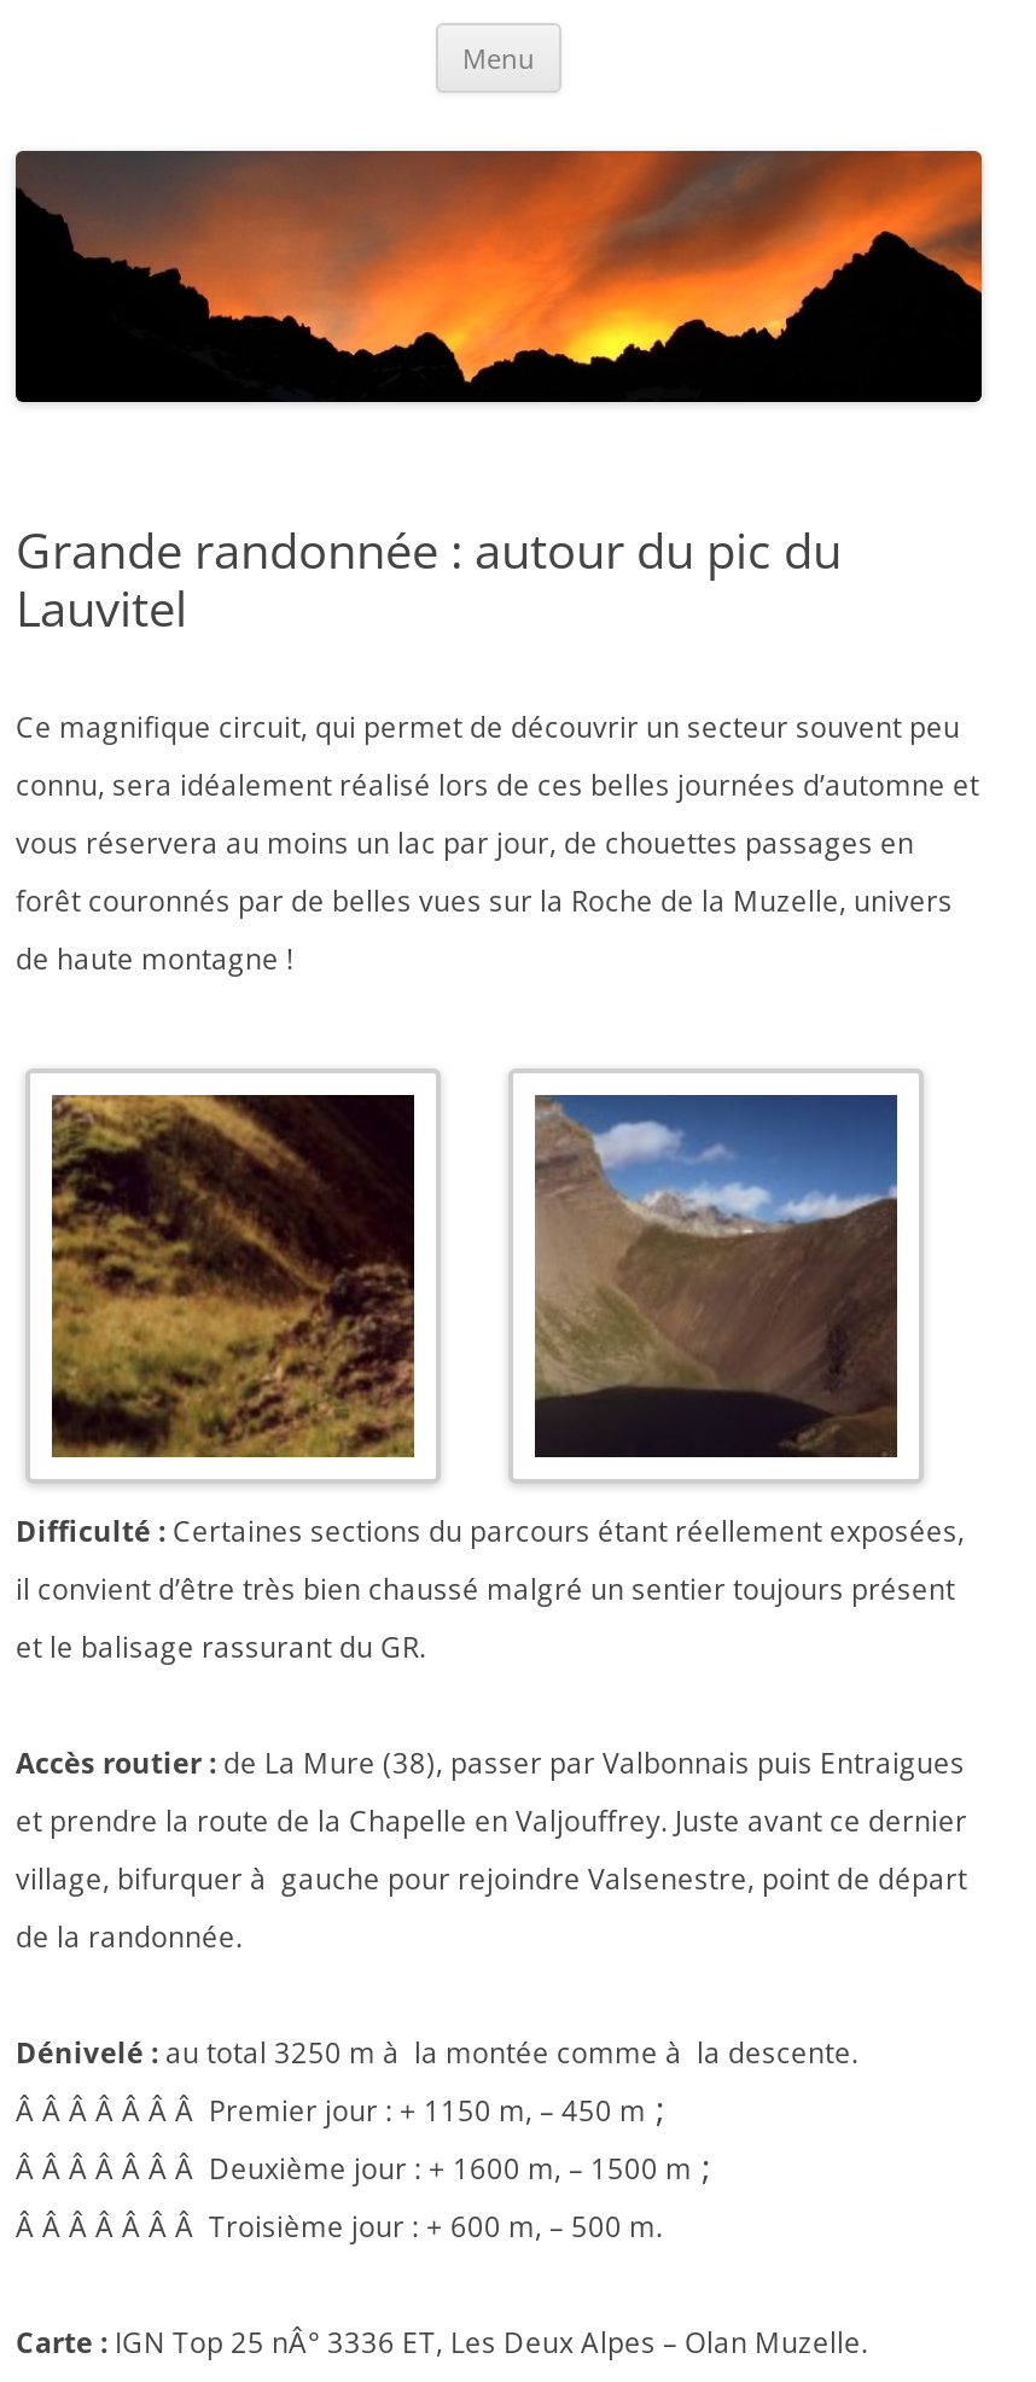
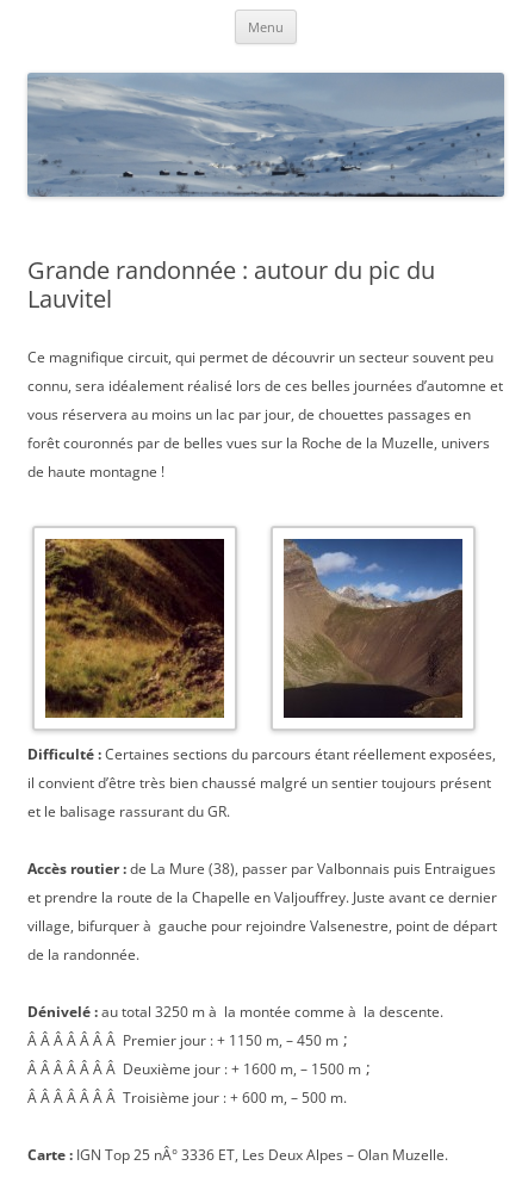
[13,148,984,404] [image] -> [26,72,505,198] [image]

